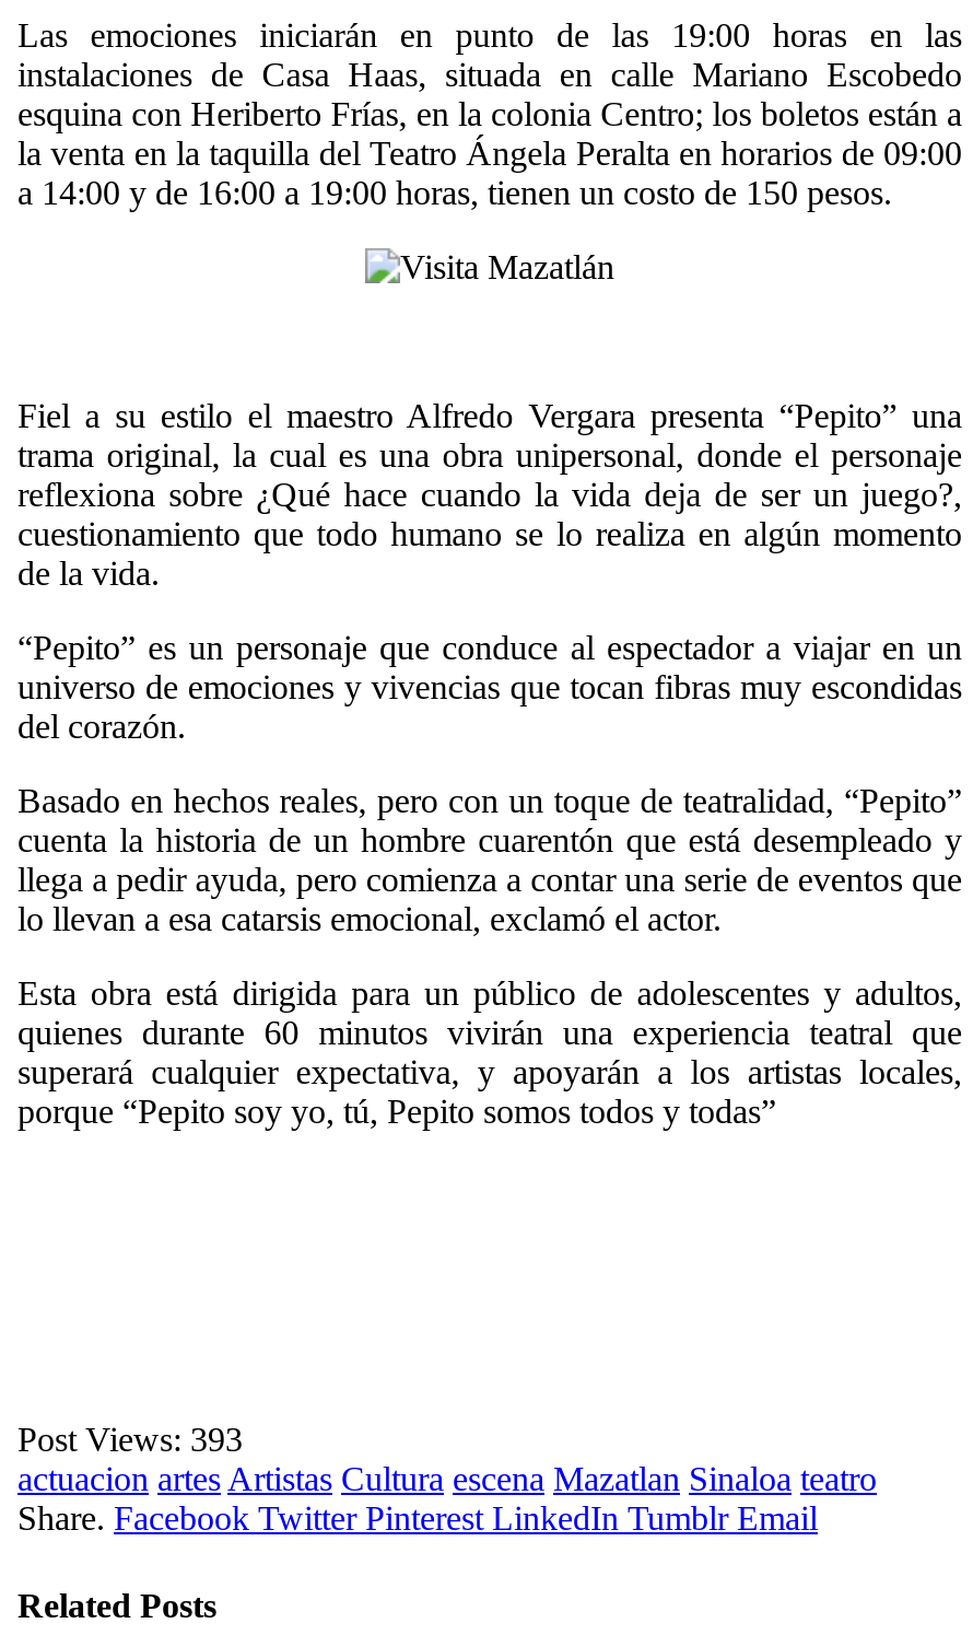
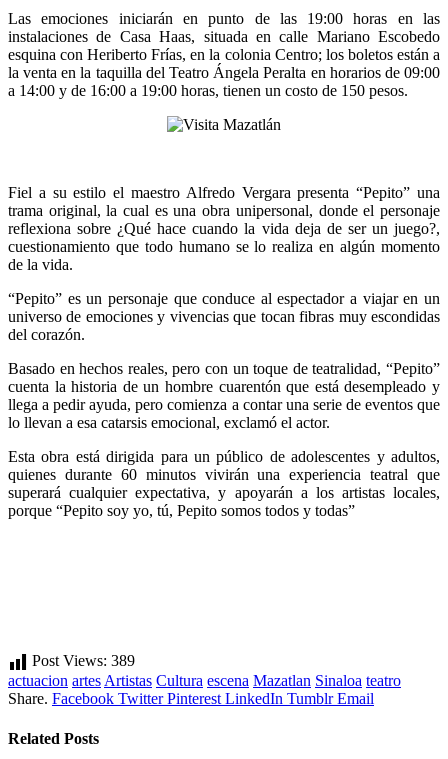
[17,1421,243,1458] Post Views: 393 -> [32,652,135,669] Post Views: 389

